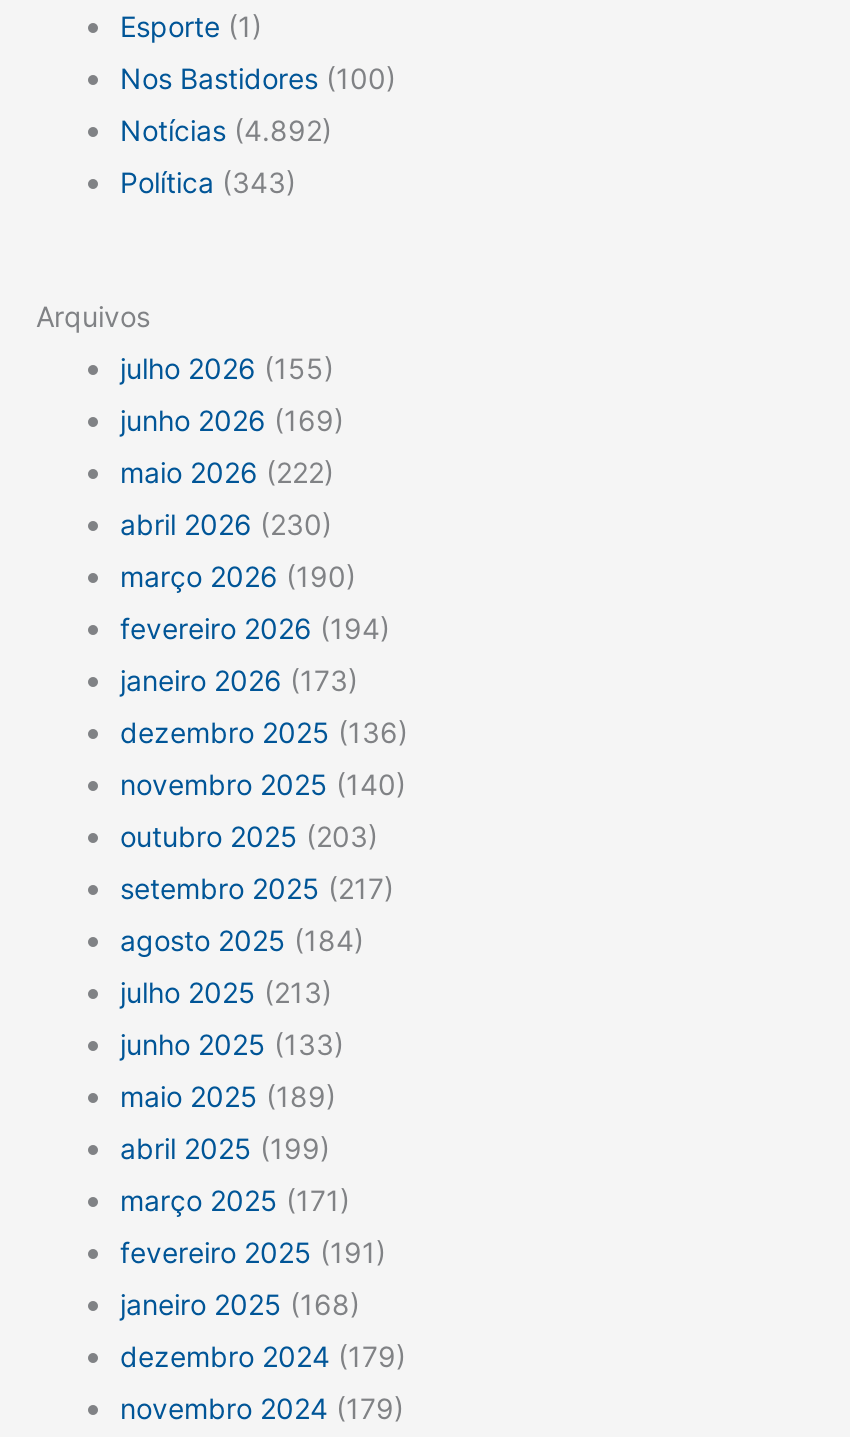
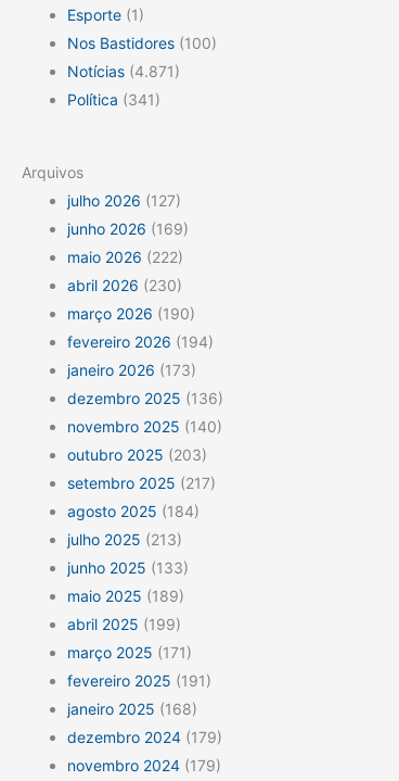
[120,114,332,148] Notícias (4.892) -> [67,62,180,81] Notícias (4.871)
[120,166,296,200] Política (343) -> [67,90,160,109] Política (341)
[120,352,334,386] julho 2026 (155) -> [67,192,181,210] julho 2026 (127)

